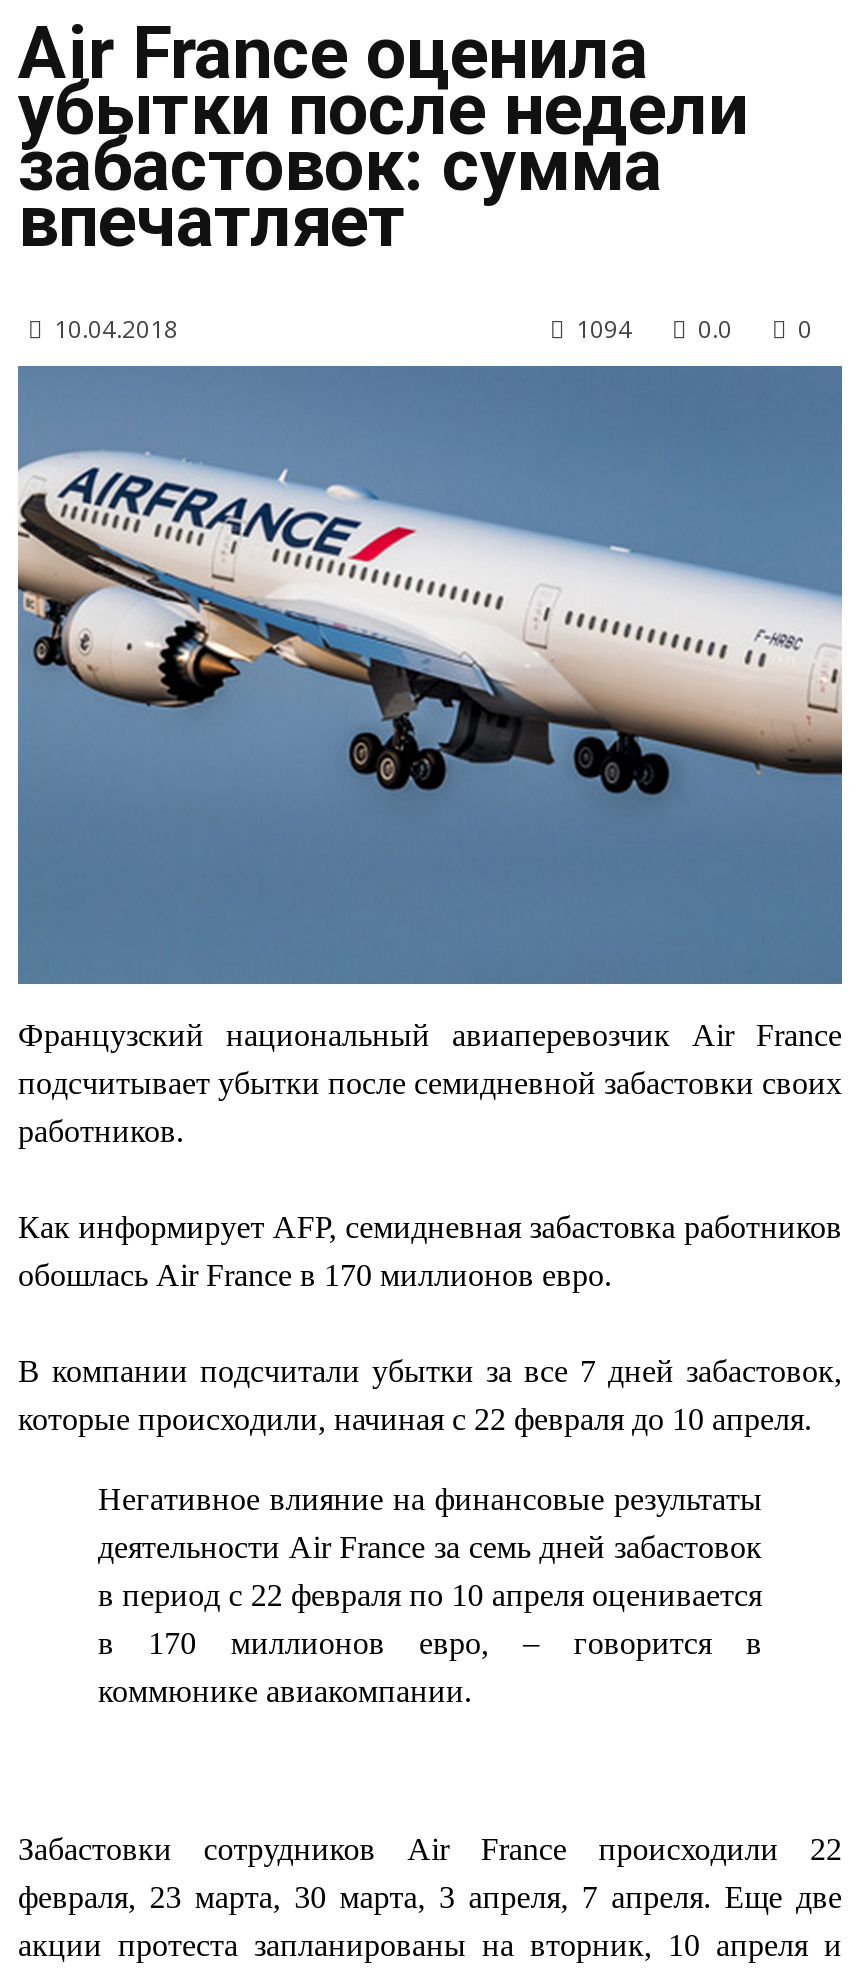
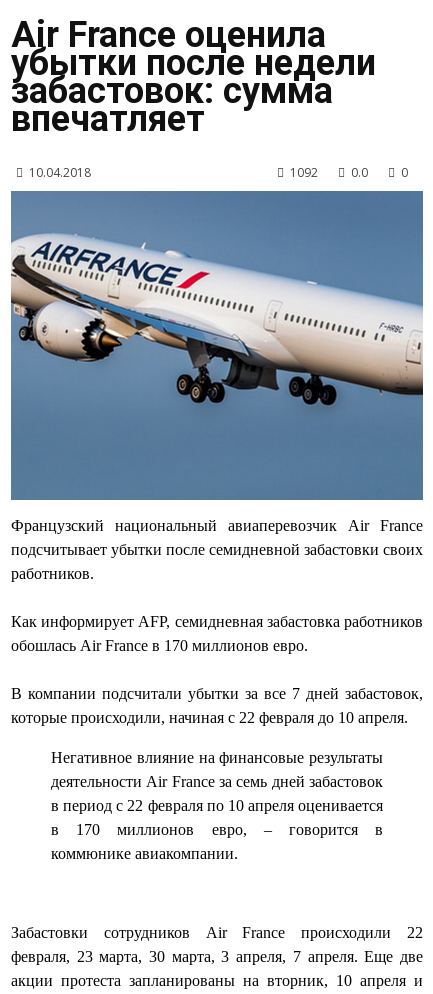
[570,312,812,346] 1094 0.0 0 -> [287,164,408,181] 1092 0.0 0

